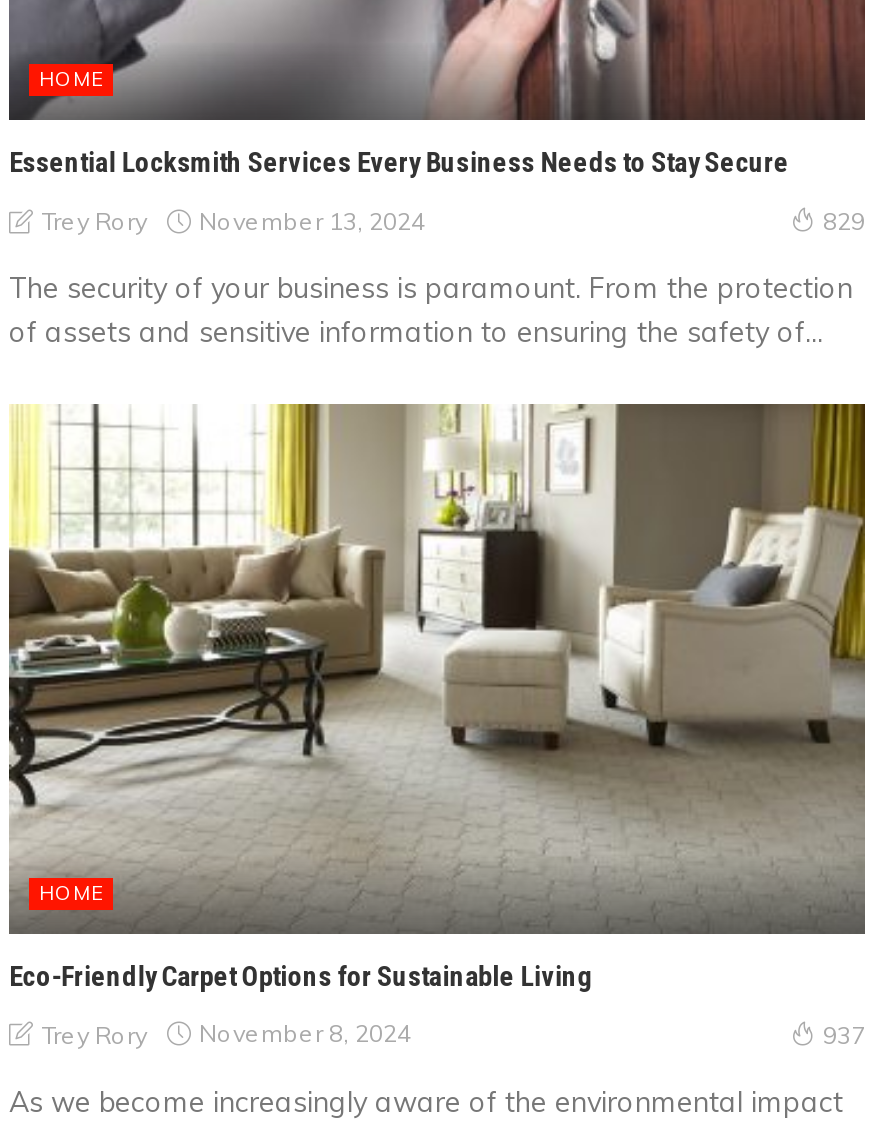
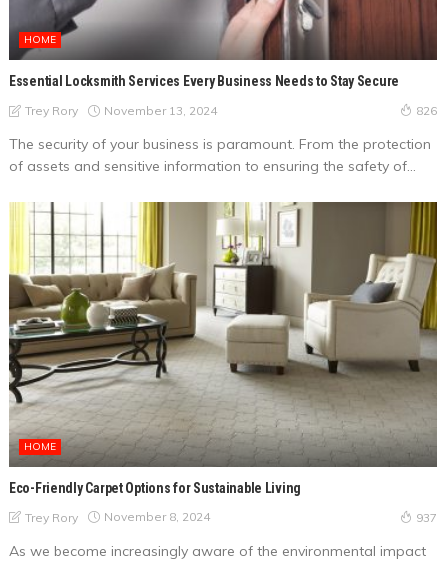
[823,207,865,237] 829 -> [416,103,437,118] 826

